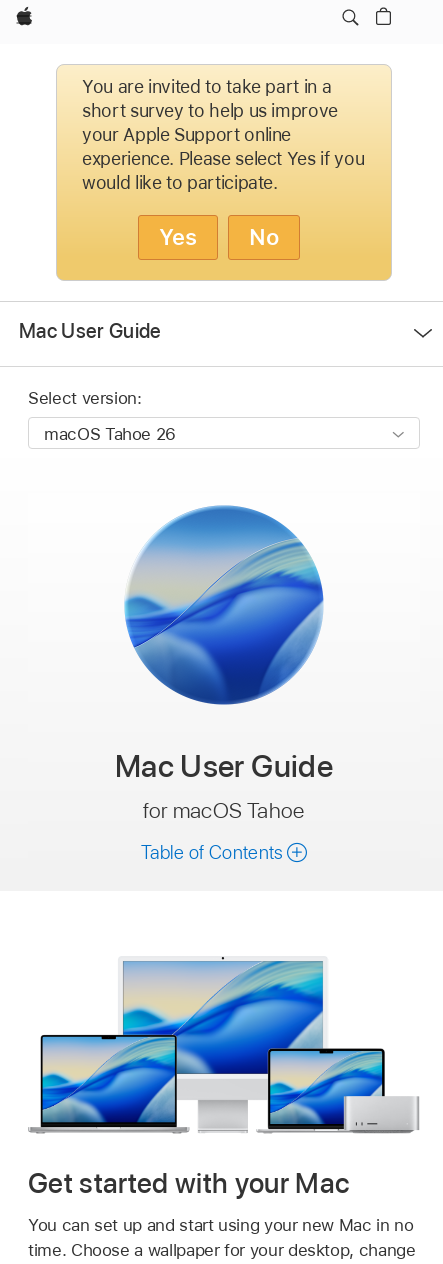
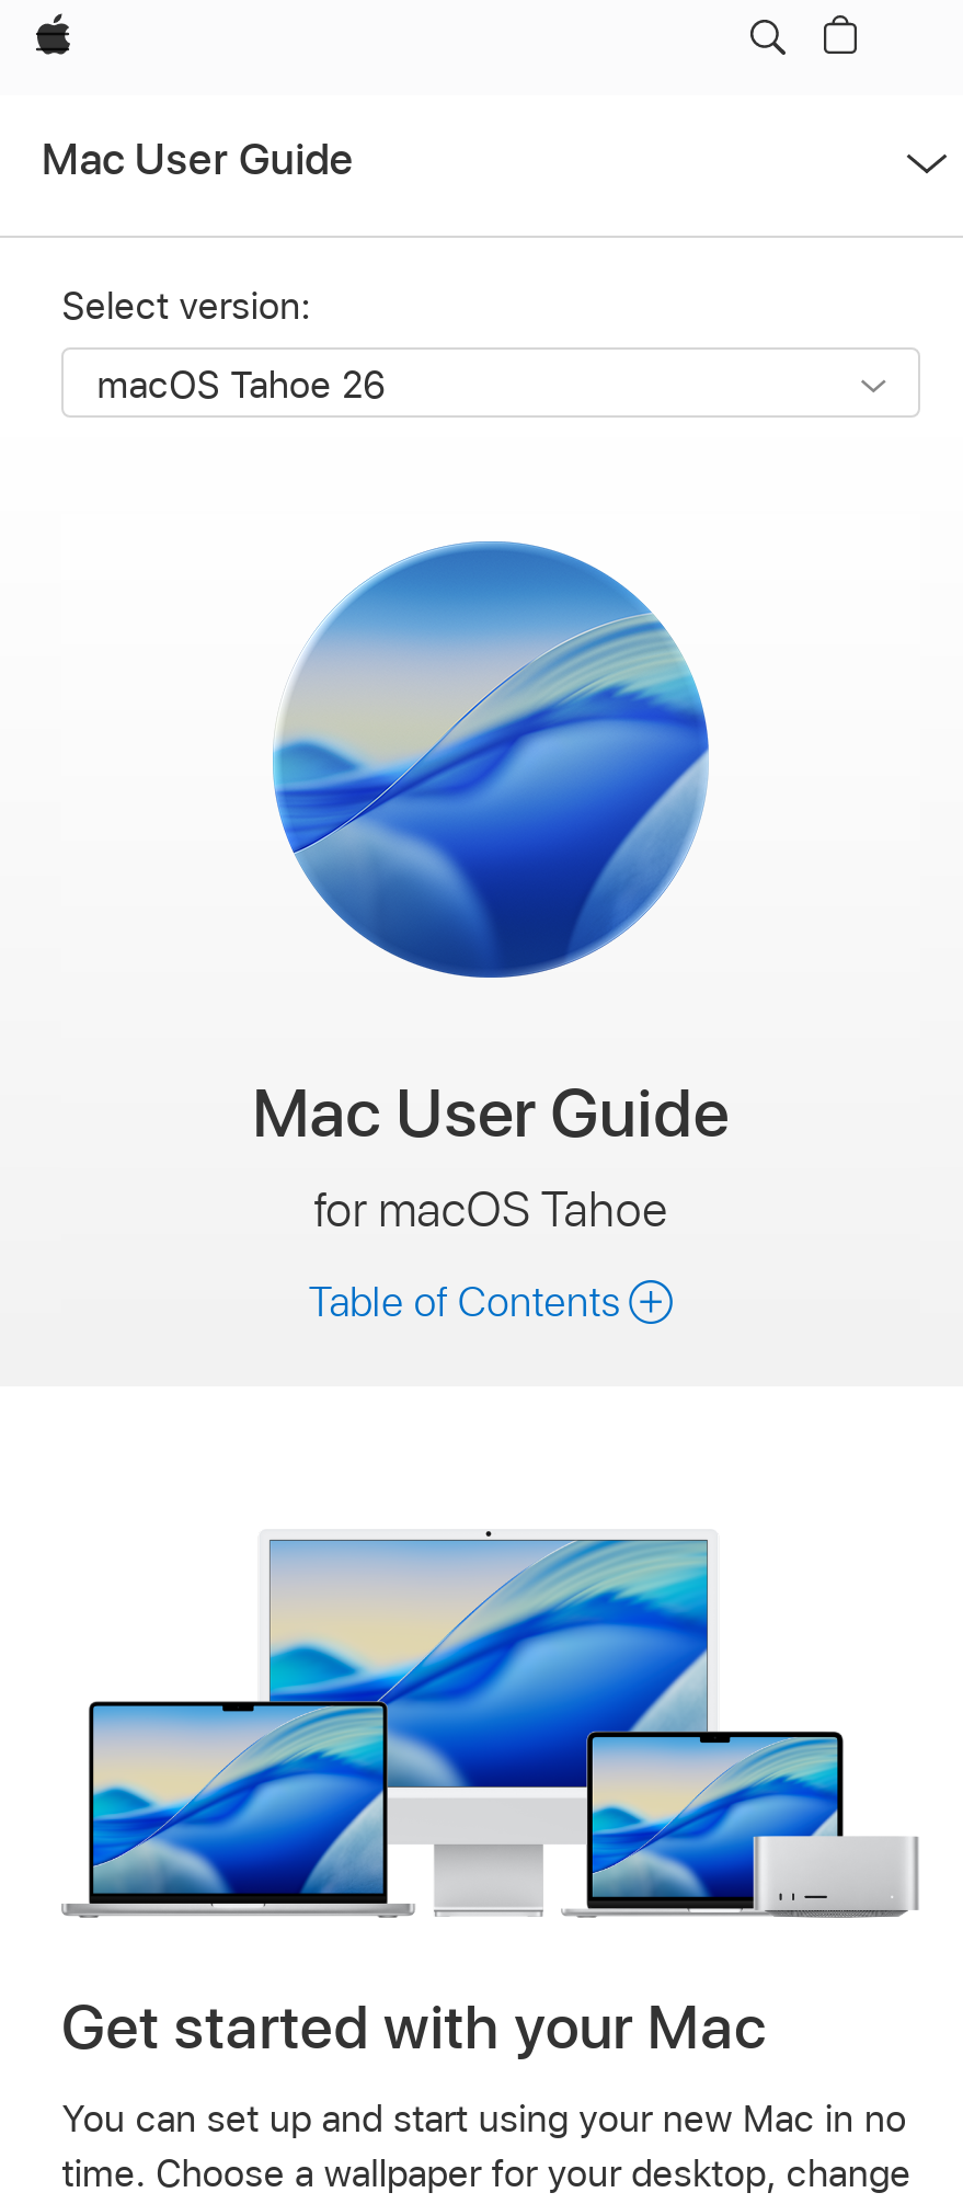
[56,64,392,281] [image] | You are invited to take part in a | short survey to help us improve | your Apple Support online | experience. Please select Yes if you | would like to participate. | Yes | No -> none

